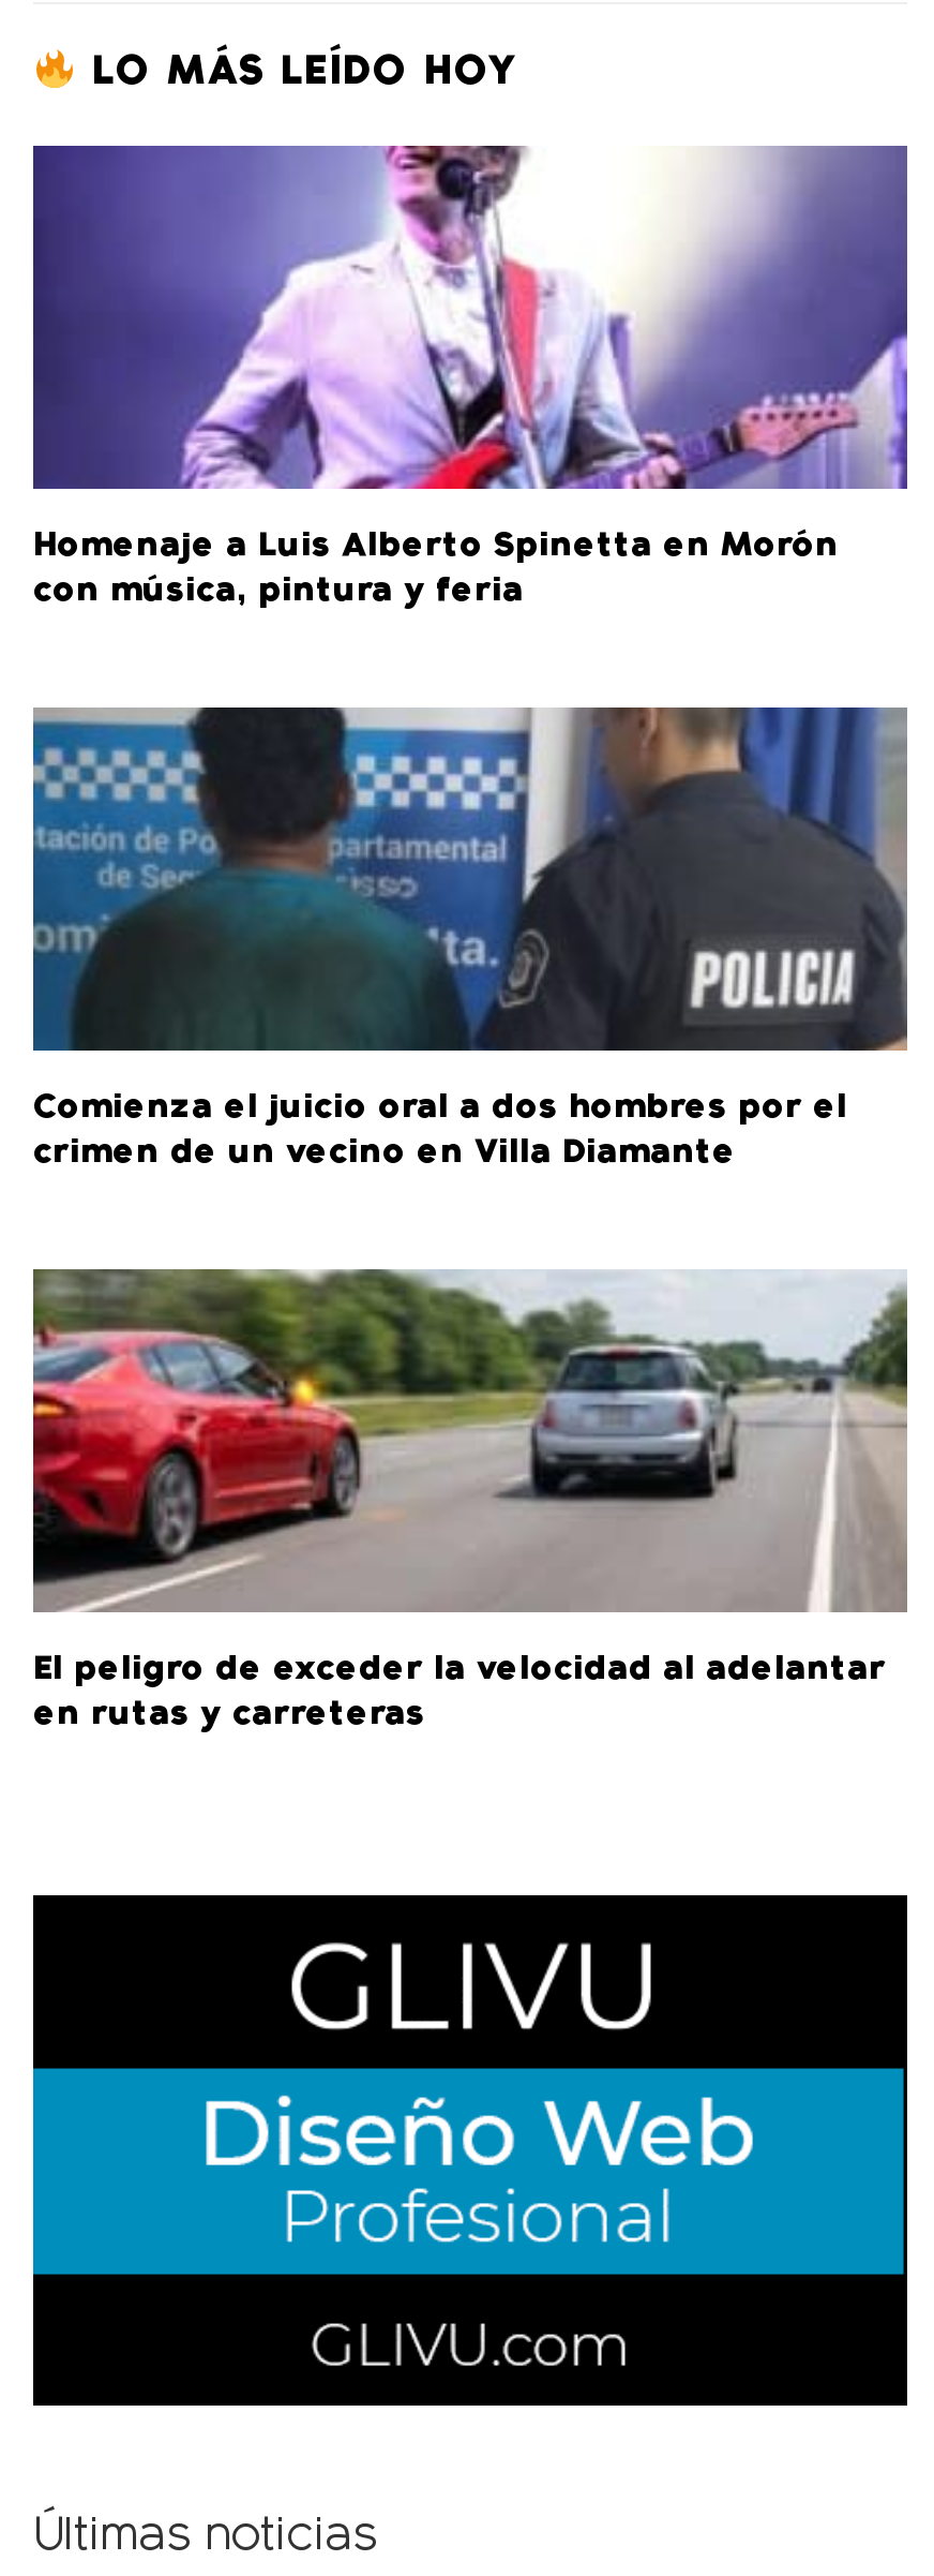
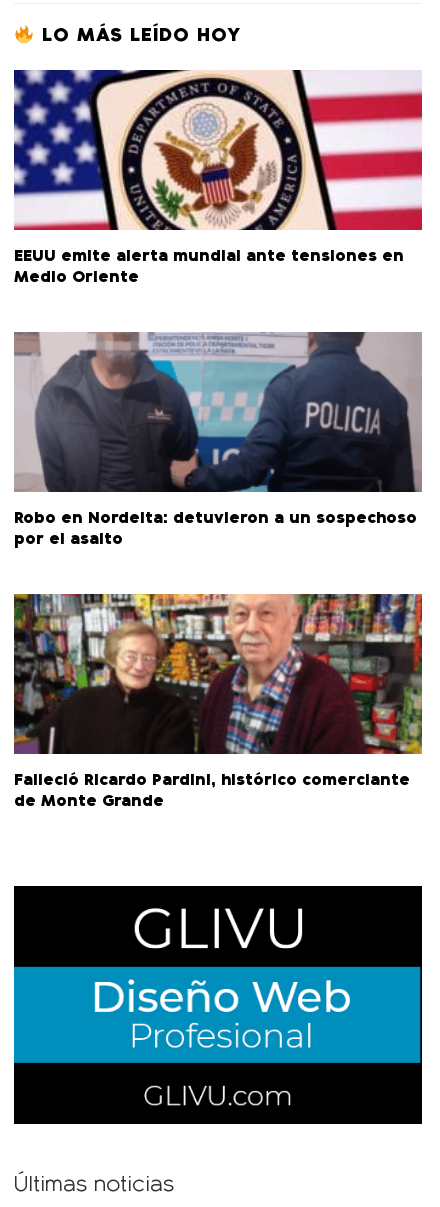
[31,144,909,610] [image] | Homenaje a Luis Alberto Spinetta en Morón | con música, pintura y feria -> [13,69,423,286] [image] | EEUU emite alerta mundial ante tensiones en | Medio Oriente
[31,705,905,1171] [image] | Comienza el juicio oral a dos hombres por el | crimen de un vecino en Villa Diamante -> [13,332,422,548] [image] | Robo en Nordelta: detuvieron a un sospechoso | por el asalto
[31,1267,907,1733] [image] | El peligro de exceder la velocidad al adelantar | en rutas y carreteras -> [13,593,423,810] [image] | Falleció Ricardo Pardini, histórico comerciante | de Monte Grande

